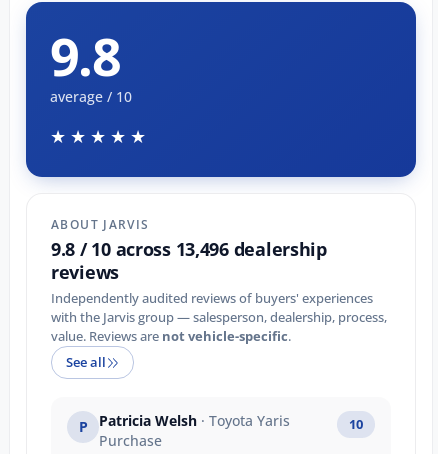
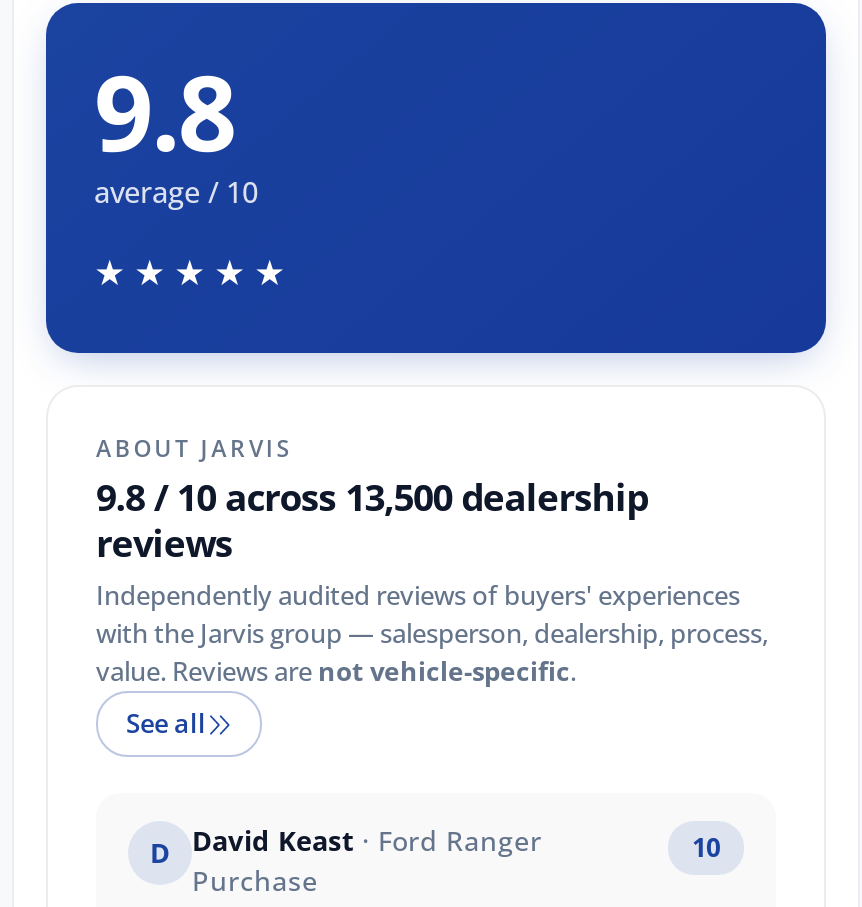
[51,236,327,261] 9.8 / 10 across 13,496 dealership -> [96,472,648,522] 9.8 / 10 across 13,500 dealership
[78,411,290,436] P | Patricia Welsh · Toyota Yaris -> [150,822,542,872] D David Keast · Ford Ranger

